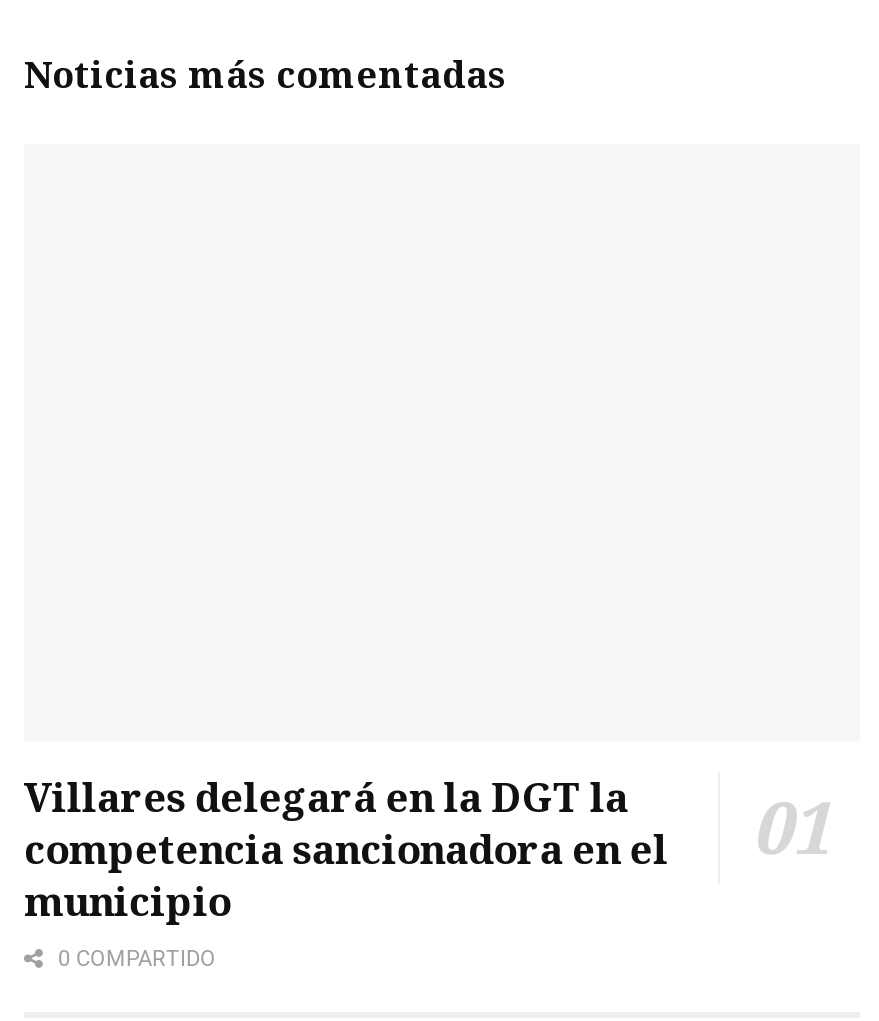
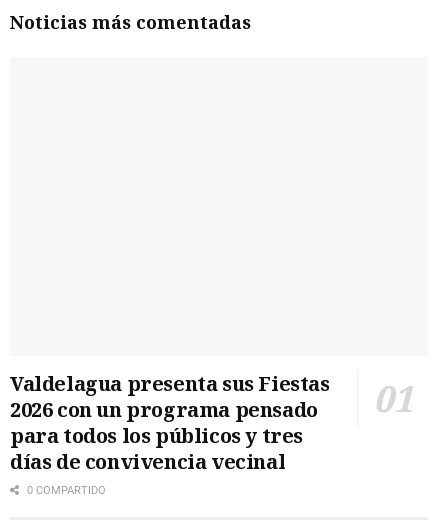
[24,770,668,928] Villares delegará en la DGT la | competencia sancionadora en el | municipio -> [10,370,330,475] Valdelagua presenta sus Fiestas | 2026 con un programa pensado | para todos los públicos y tres | días de convivencia vecinal

